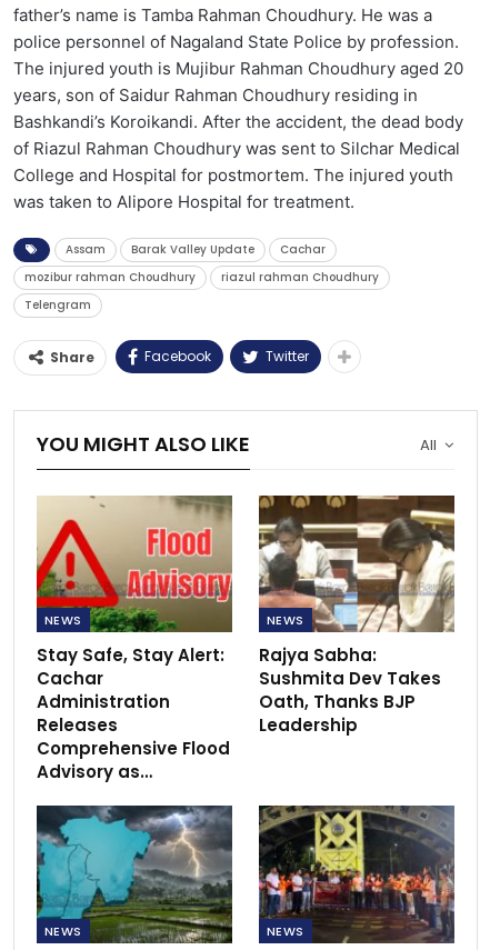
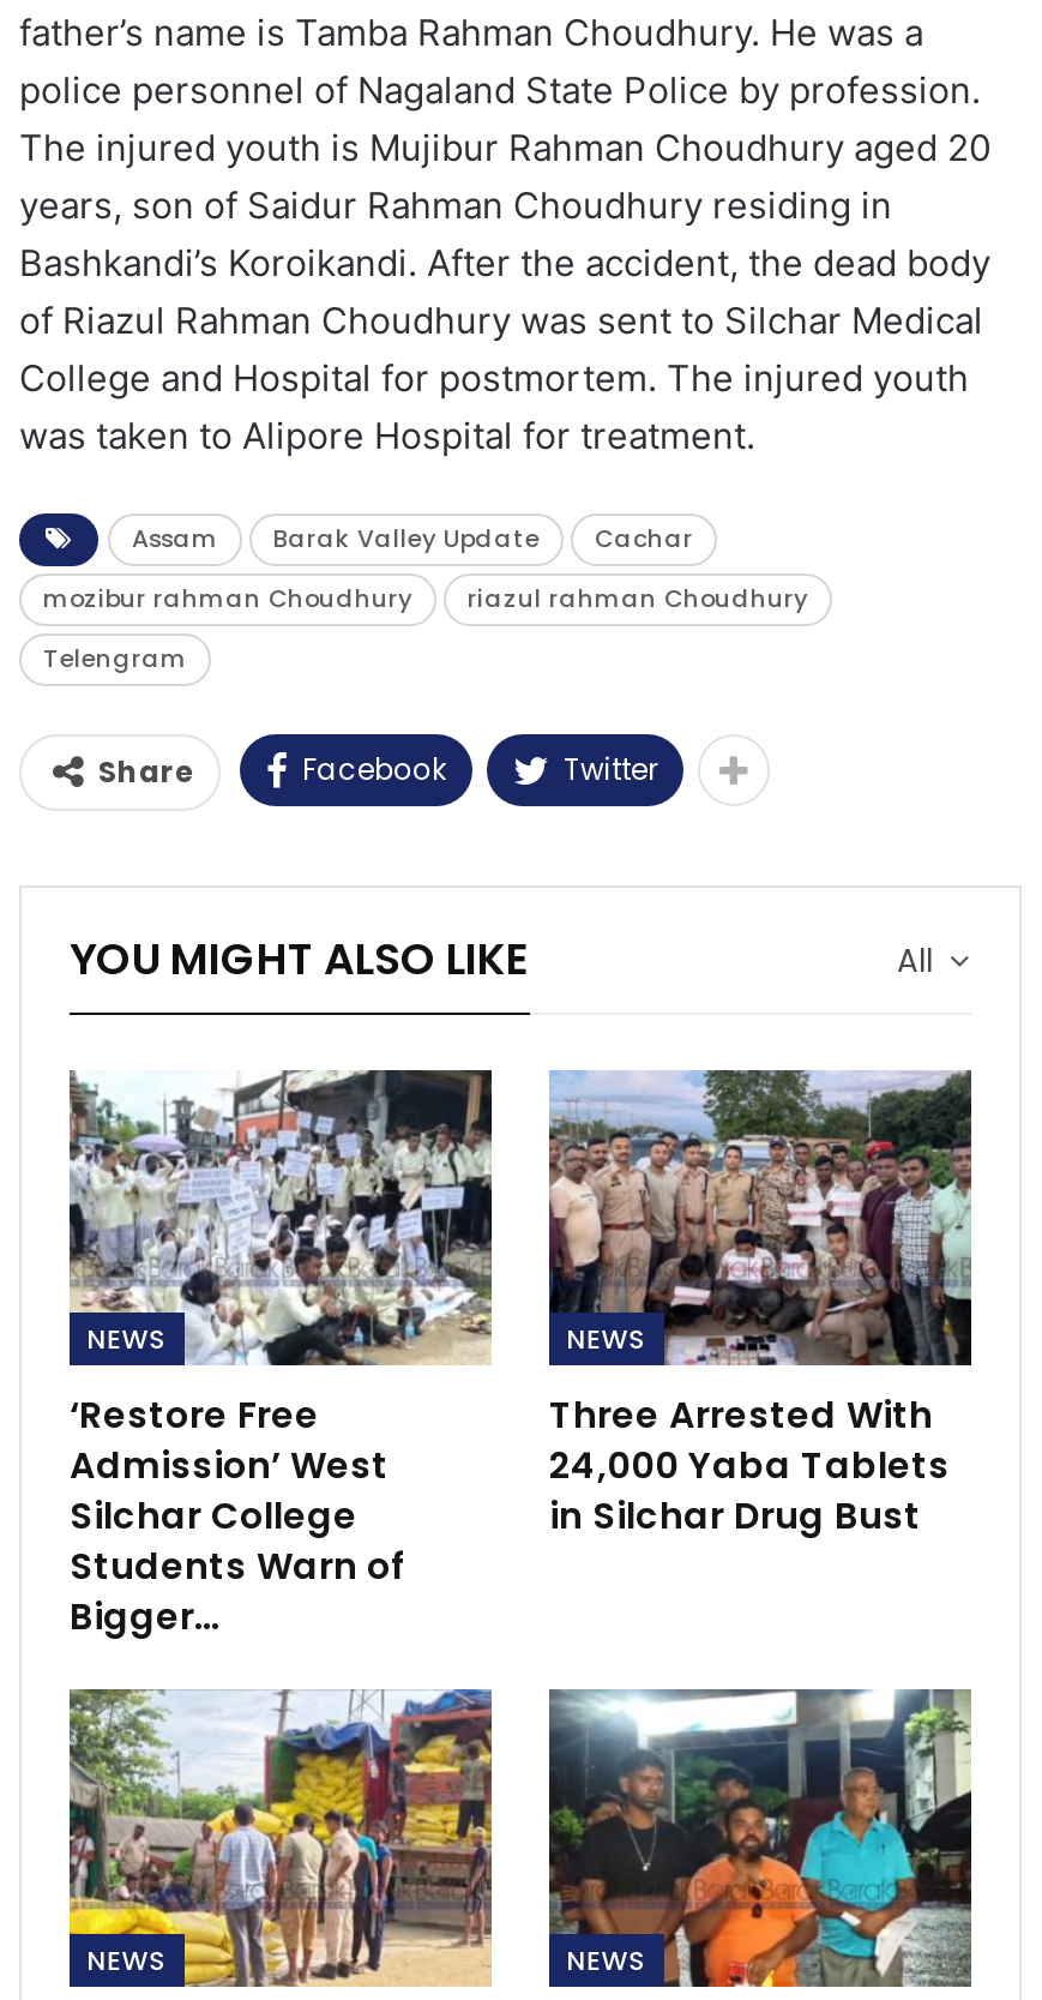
[36,494,233,784] [image] | Stay Safe, Stay Alert: | Cachar | Administration | Releases | Comprehensive Flood | Advisory as… -> [67,1070,494,1642] [image] | ‘Restore Free | Admission’ West | Silchar College | Students Warn of | Bigger…
[258,494,456,737] [image] | Rajya Sabha: | Sushmita Dev Takes | Oath, Thanks BJP | Leadership -> [547,1068,974,1541] [image] | Three Arrested With | 24,000 Yaba Tablets | in Silchar Drug Bust
[36,804,233,944] [image] -> [67,1687,494,1989] [image]
[259,804,454,944] [image] -> [549,1687,974,1989] [image]

